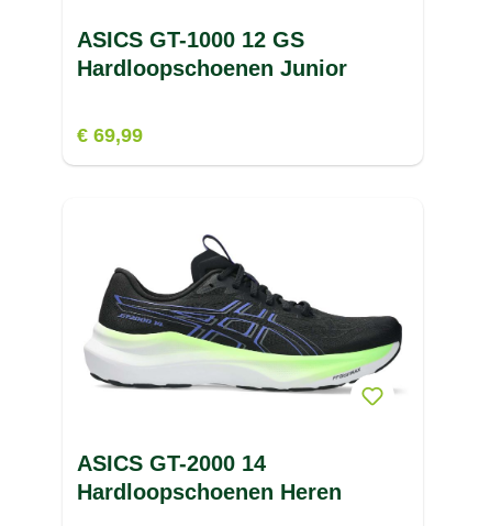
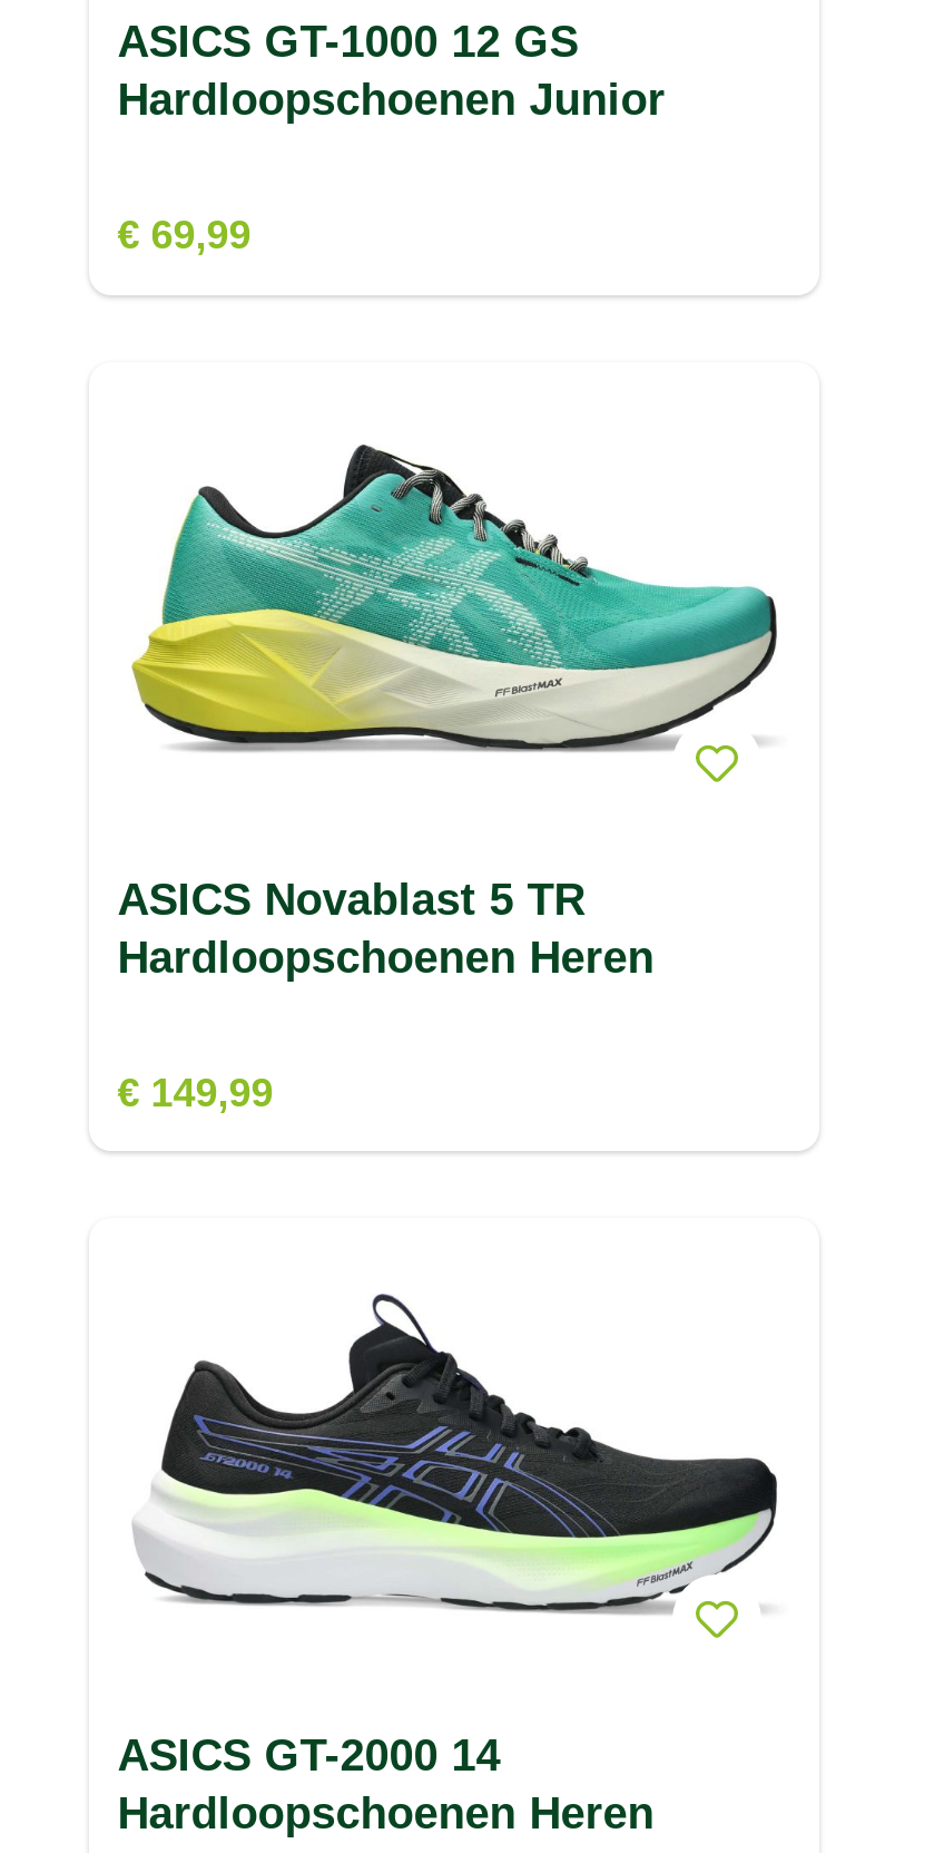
none -> [118,874,654,1114] ASICS Novablast 5 TR | Hardloopschoenen Heren | € 149,99
none -> [131,442,779,752] [image]

